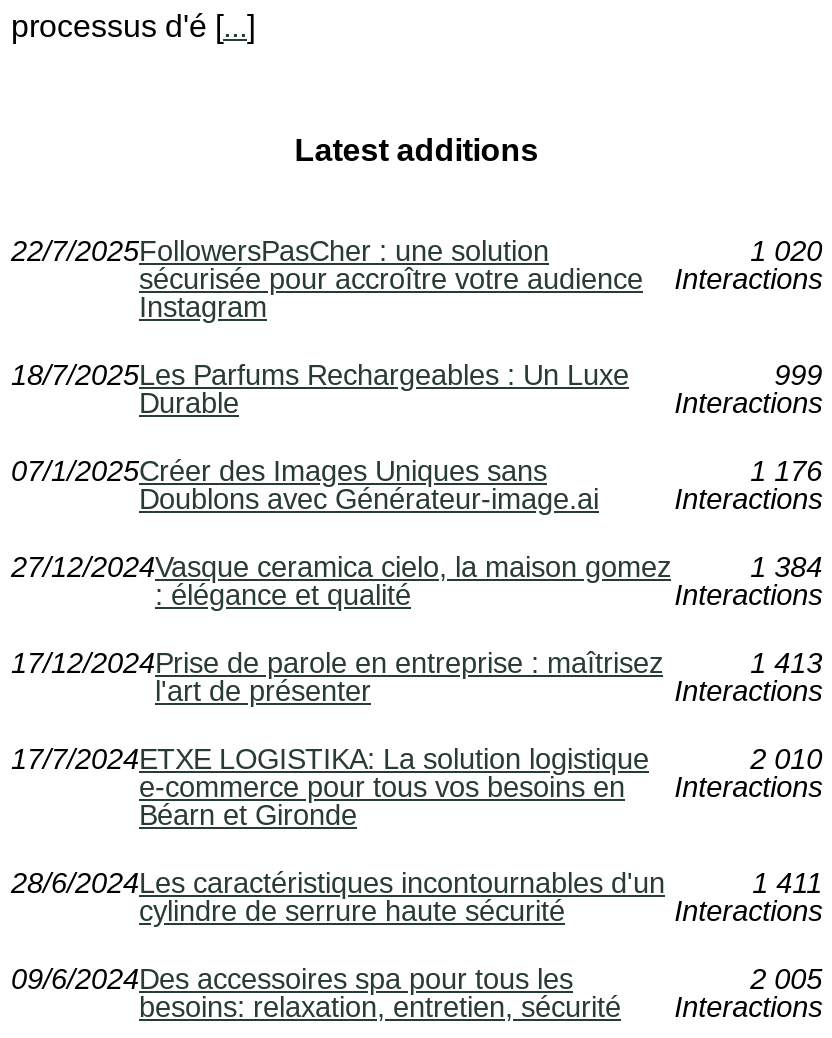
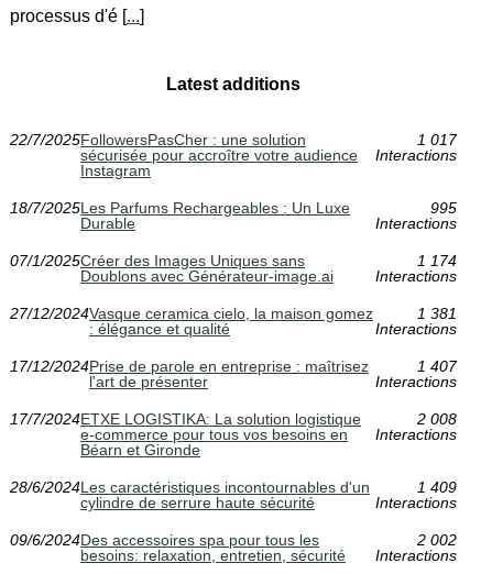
[750,236,822,268] 1 020 -> [417,131,456,149] 1 017
[774,360,822,392] 999 -> [430,199,456,217] 995
[750,456,822,488] 1 176 -> [417,252,456,270] 1 174
[750,552,822,584] 1 384 -> [417,305,456,323] 1 381
[750,648,822,680] 1 413 -> [417,358,456,375] 1 407
[750,744,822,776] 2 010 -> [417,410,456,428] 2 008
[752,868,822,900] 1 411 -> [417,479,456,496] 1 409
[750,964,822,996] 2 005 -> [417,531,456,549] 2 002

